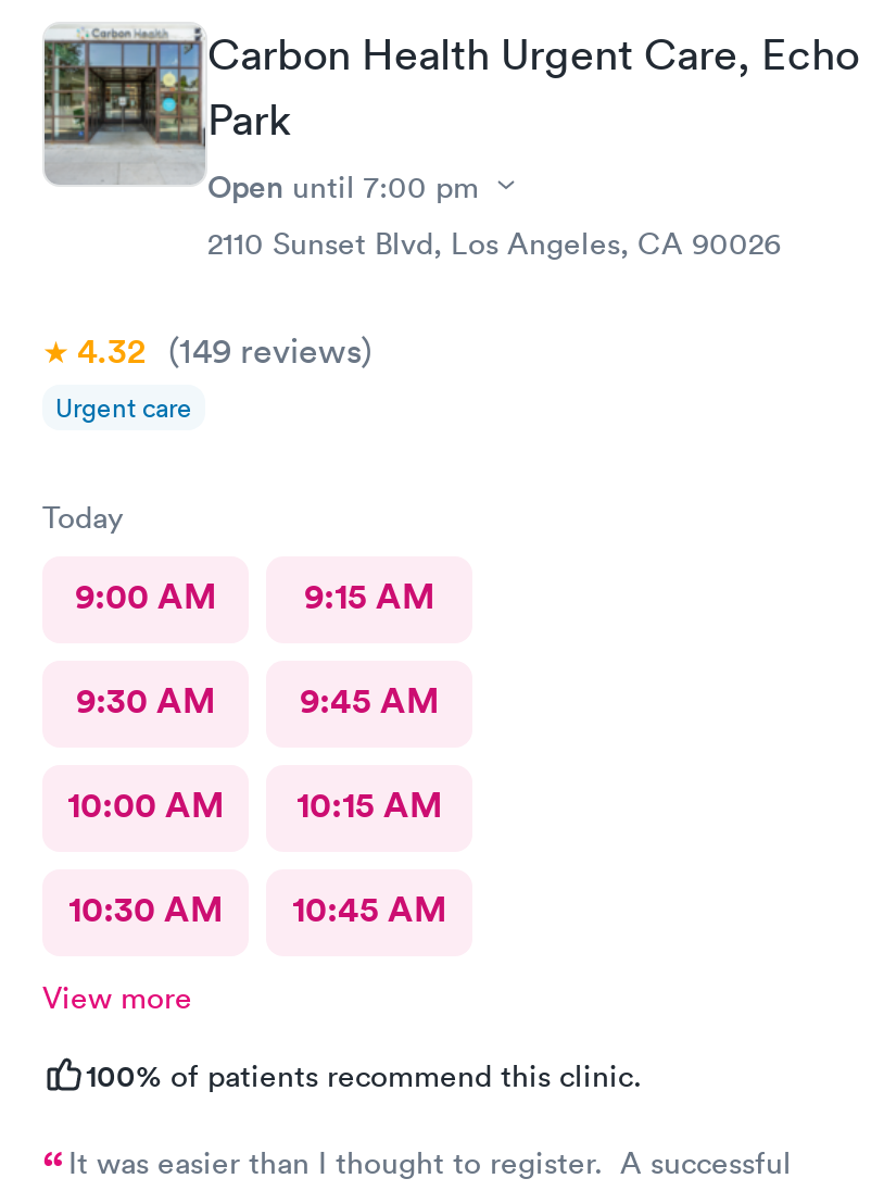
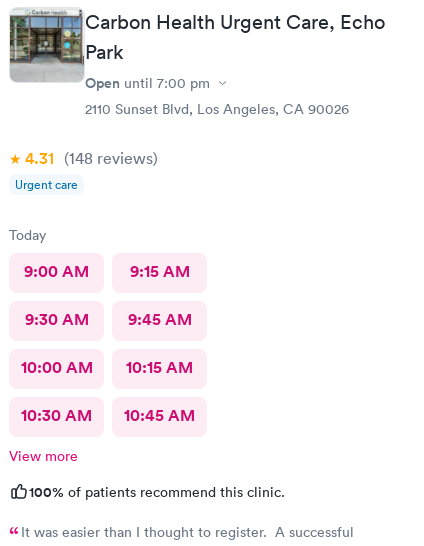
[77,327,372,373] 4.32 (149 reviews) -> [25,148,158,169] 4.31 (148 reviews)

